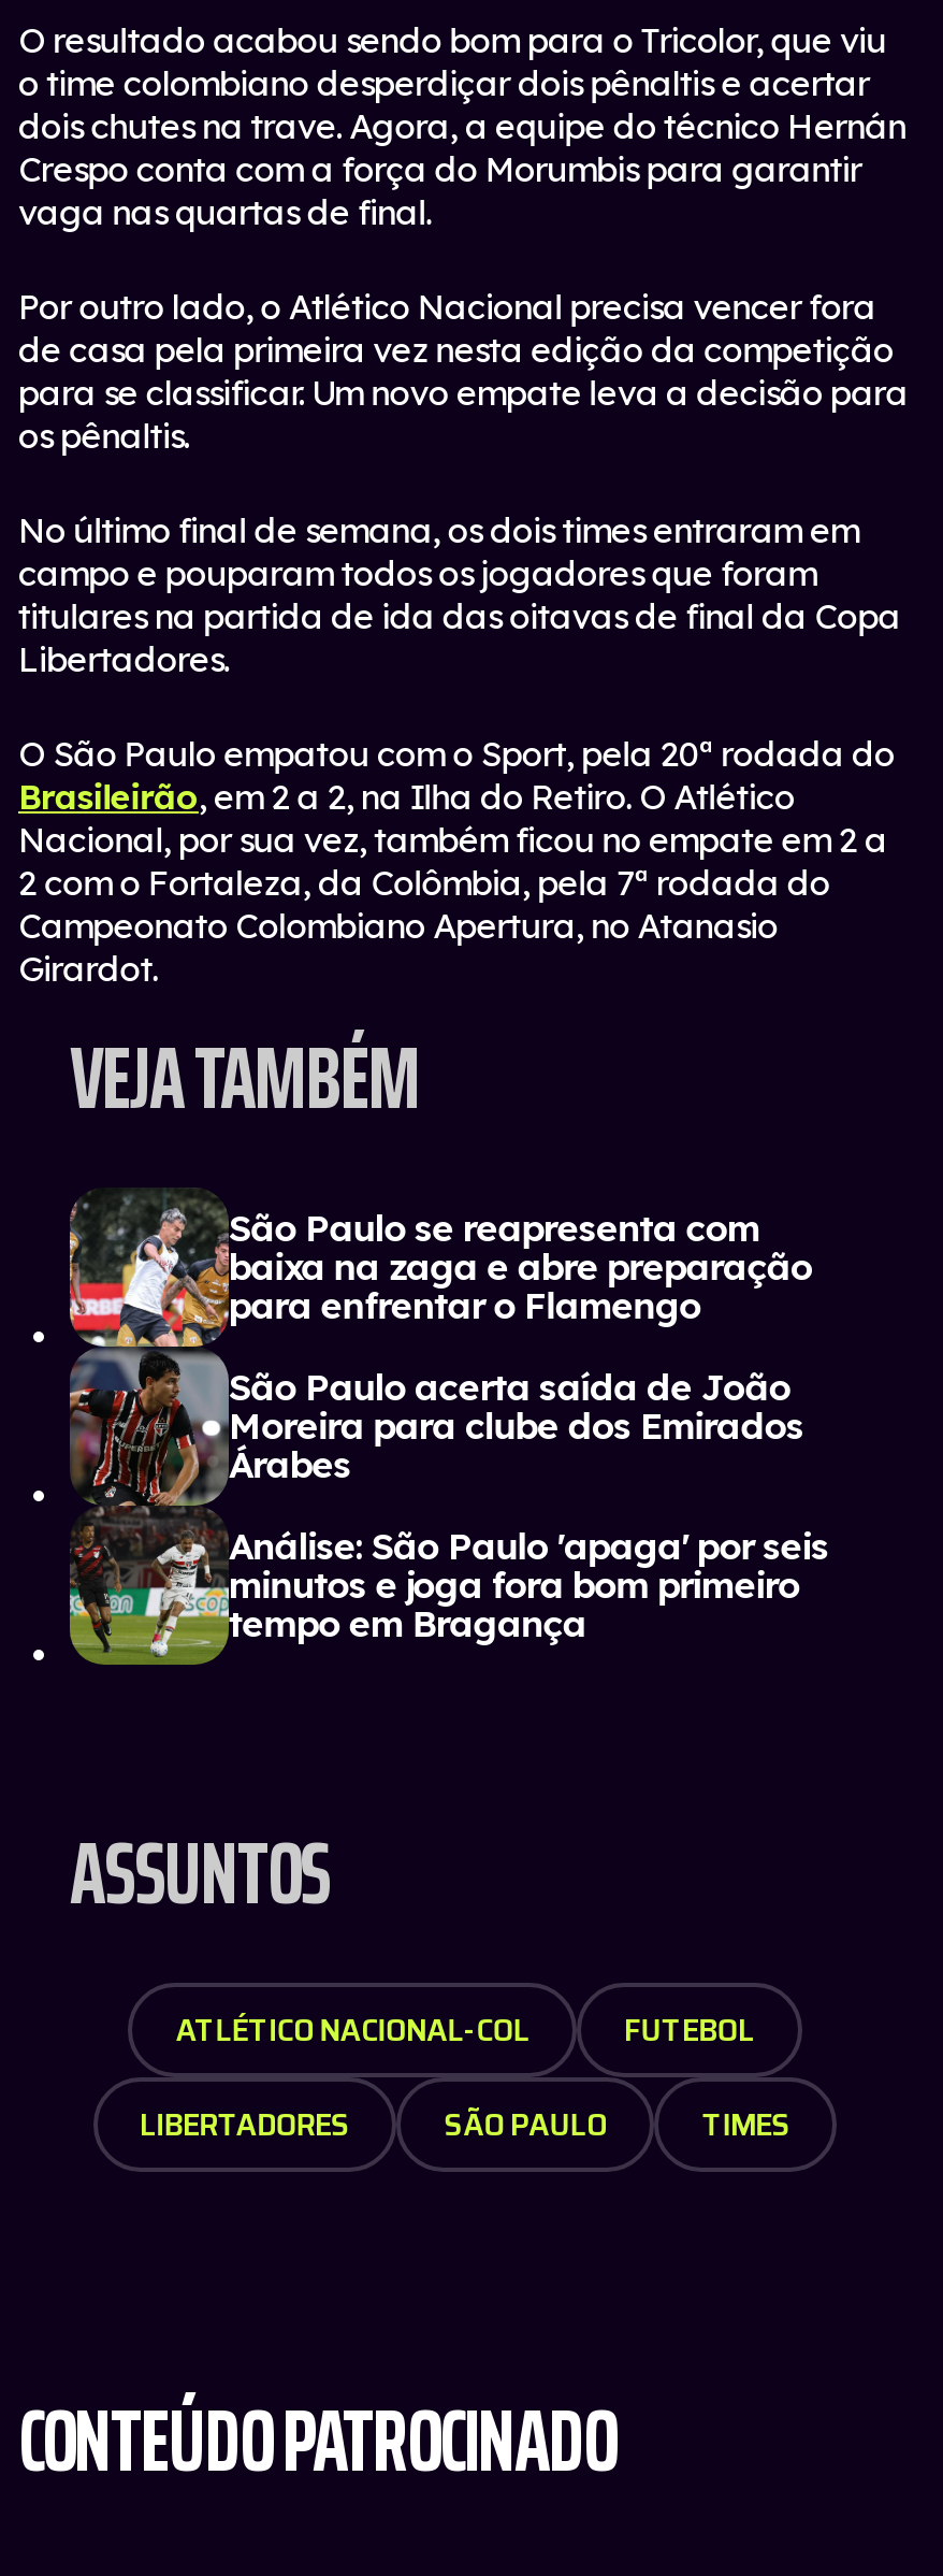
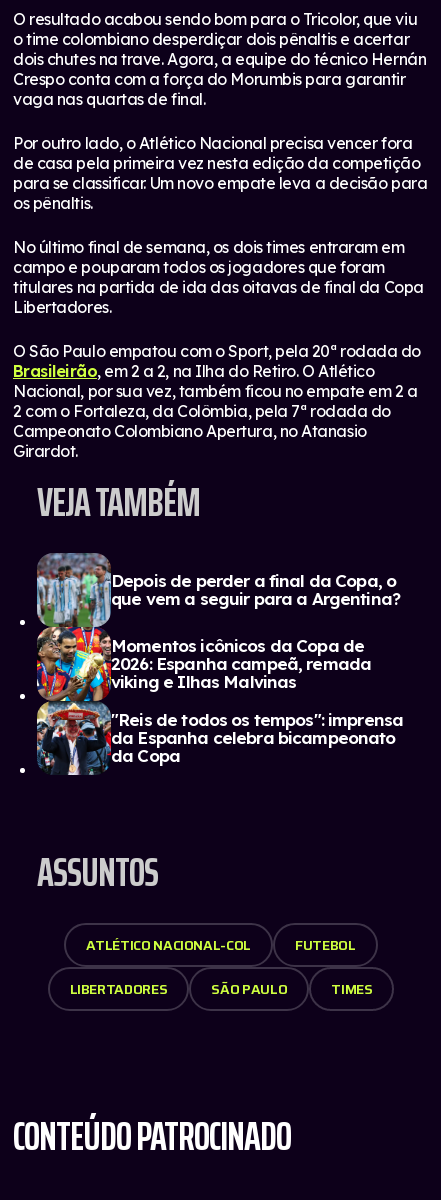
[68,1188,812,1667] [image] | São Paulo se reapresenta com | baixa na zaga e abre preparação | para enfrentar o Flamengo -> [36,552,400,776] [image] | Depois de perder a final da Copa, o | que vem a seguir para a Argentina?
[229,1364,804,1486] São Paulo acerta saída de João | Moreira para clube dos Emirados | Árabes -> [111,635,371,692] Momentos icônicos da Copa de | 2026: Espanha campeã, remada | viking e Ilhas Malvinas
[229,1523,829,1645] Análise: São Paulo 'apaga' por seis | minutos e joga fora bom primeiro | tempo em Bragança -> [111,709,403,766] "Reis de todos os tempos": imprensa | da Espanha celebra bicampeonato | da Copa

